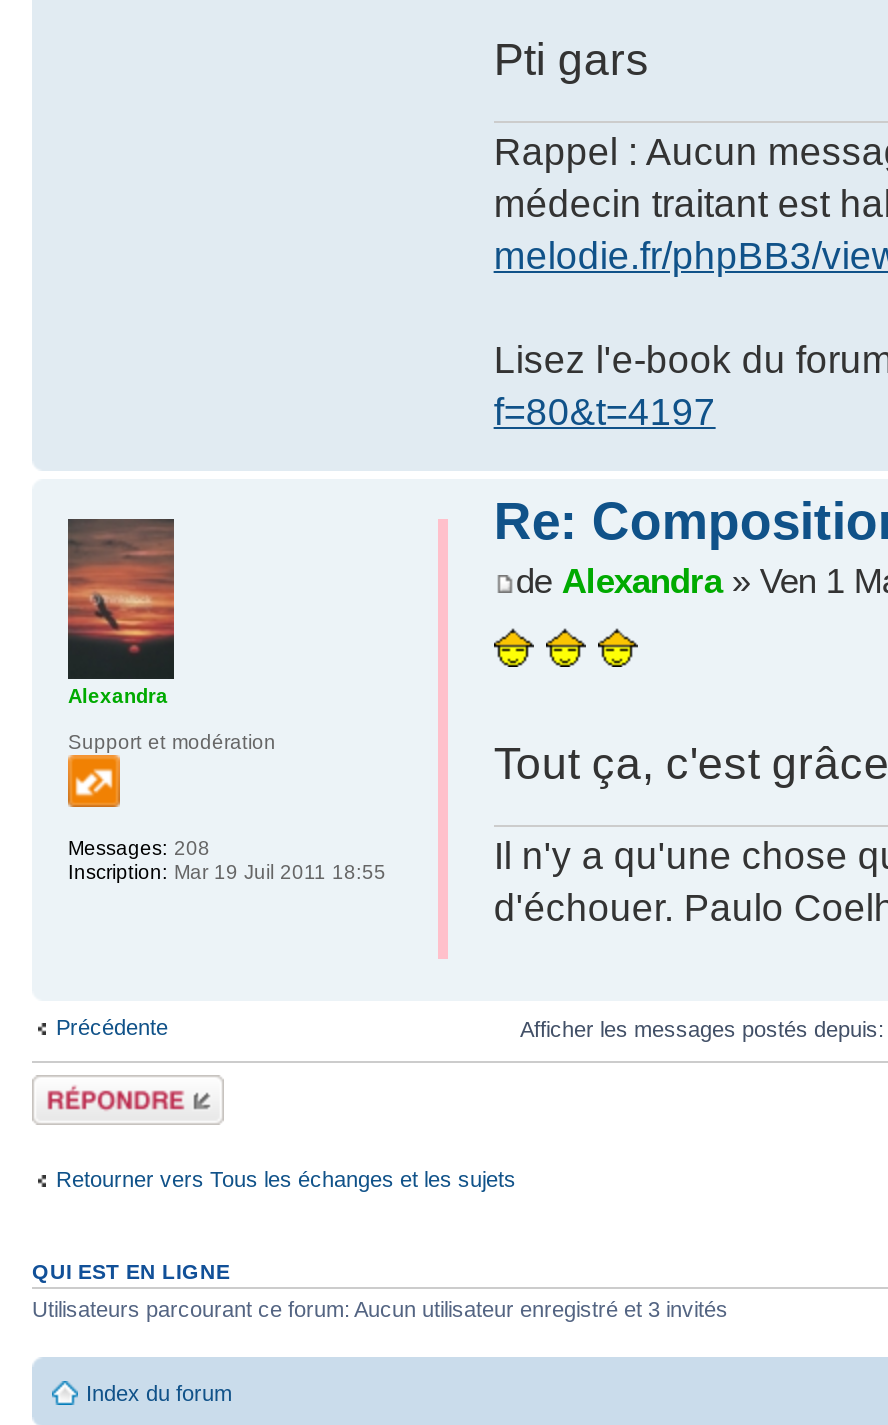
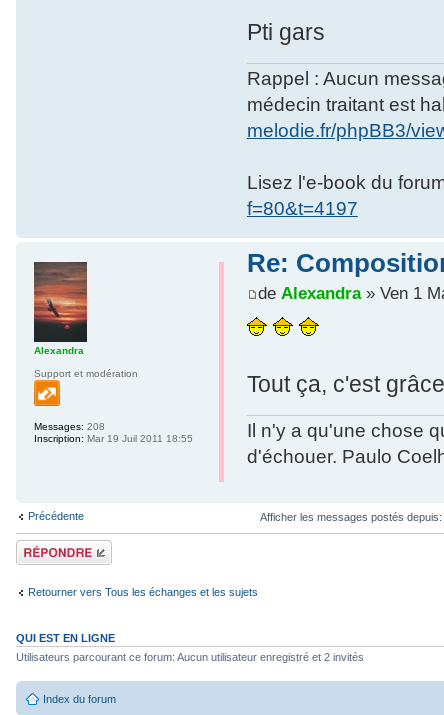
[32,1298,728,1322] Utilisateurs parcourant ce forum: Aucun utilisateur enregistré et 3 invités -> [16,651,364,663] Utilisateurs parcourant ce forum: Aucun utilisateur enregistré et 2 invités

